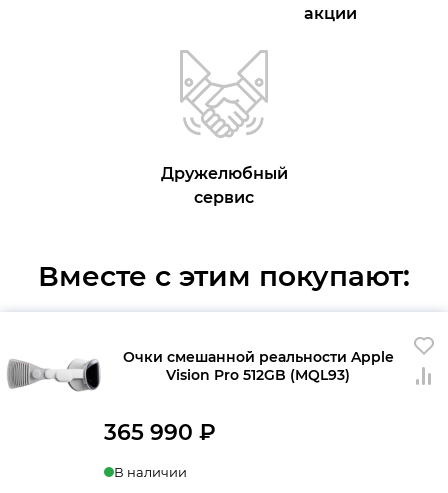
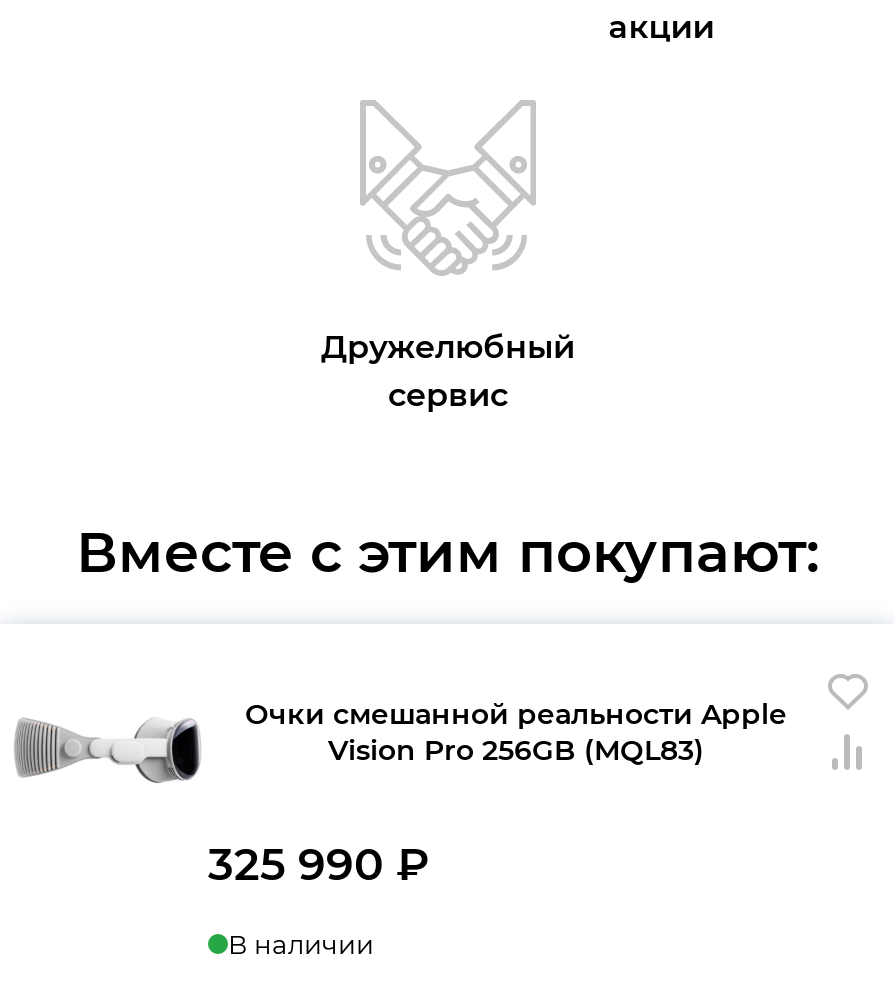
[166,366,350,384] Vision Pro 512GB (MQL93) -> [328,732,704,768] Vision Pro 256GB (MQL83)
[104,419,216,446] 365 990 ₽ -> [208,838,430,892] 325 990 ₽

